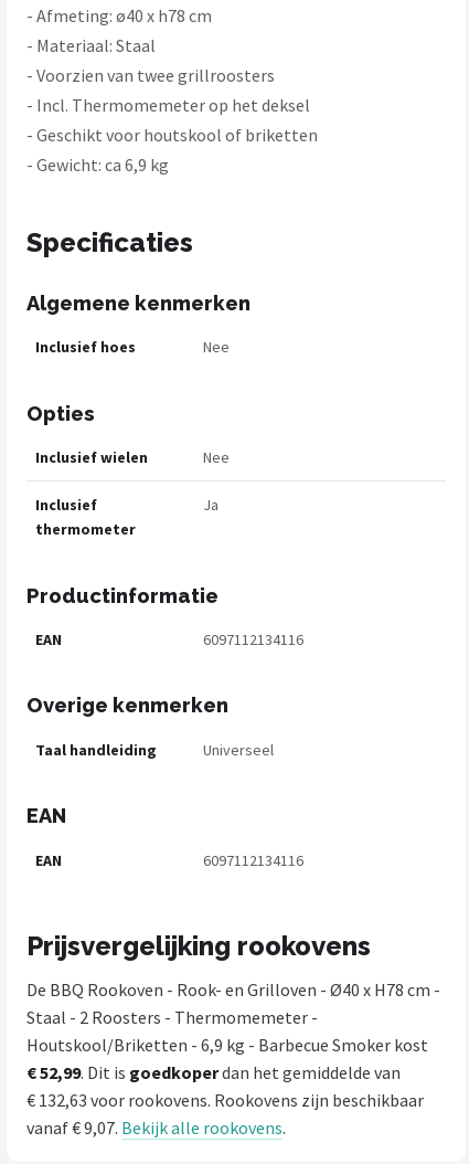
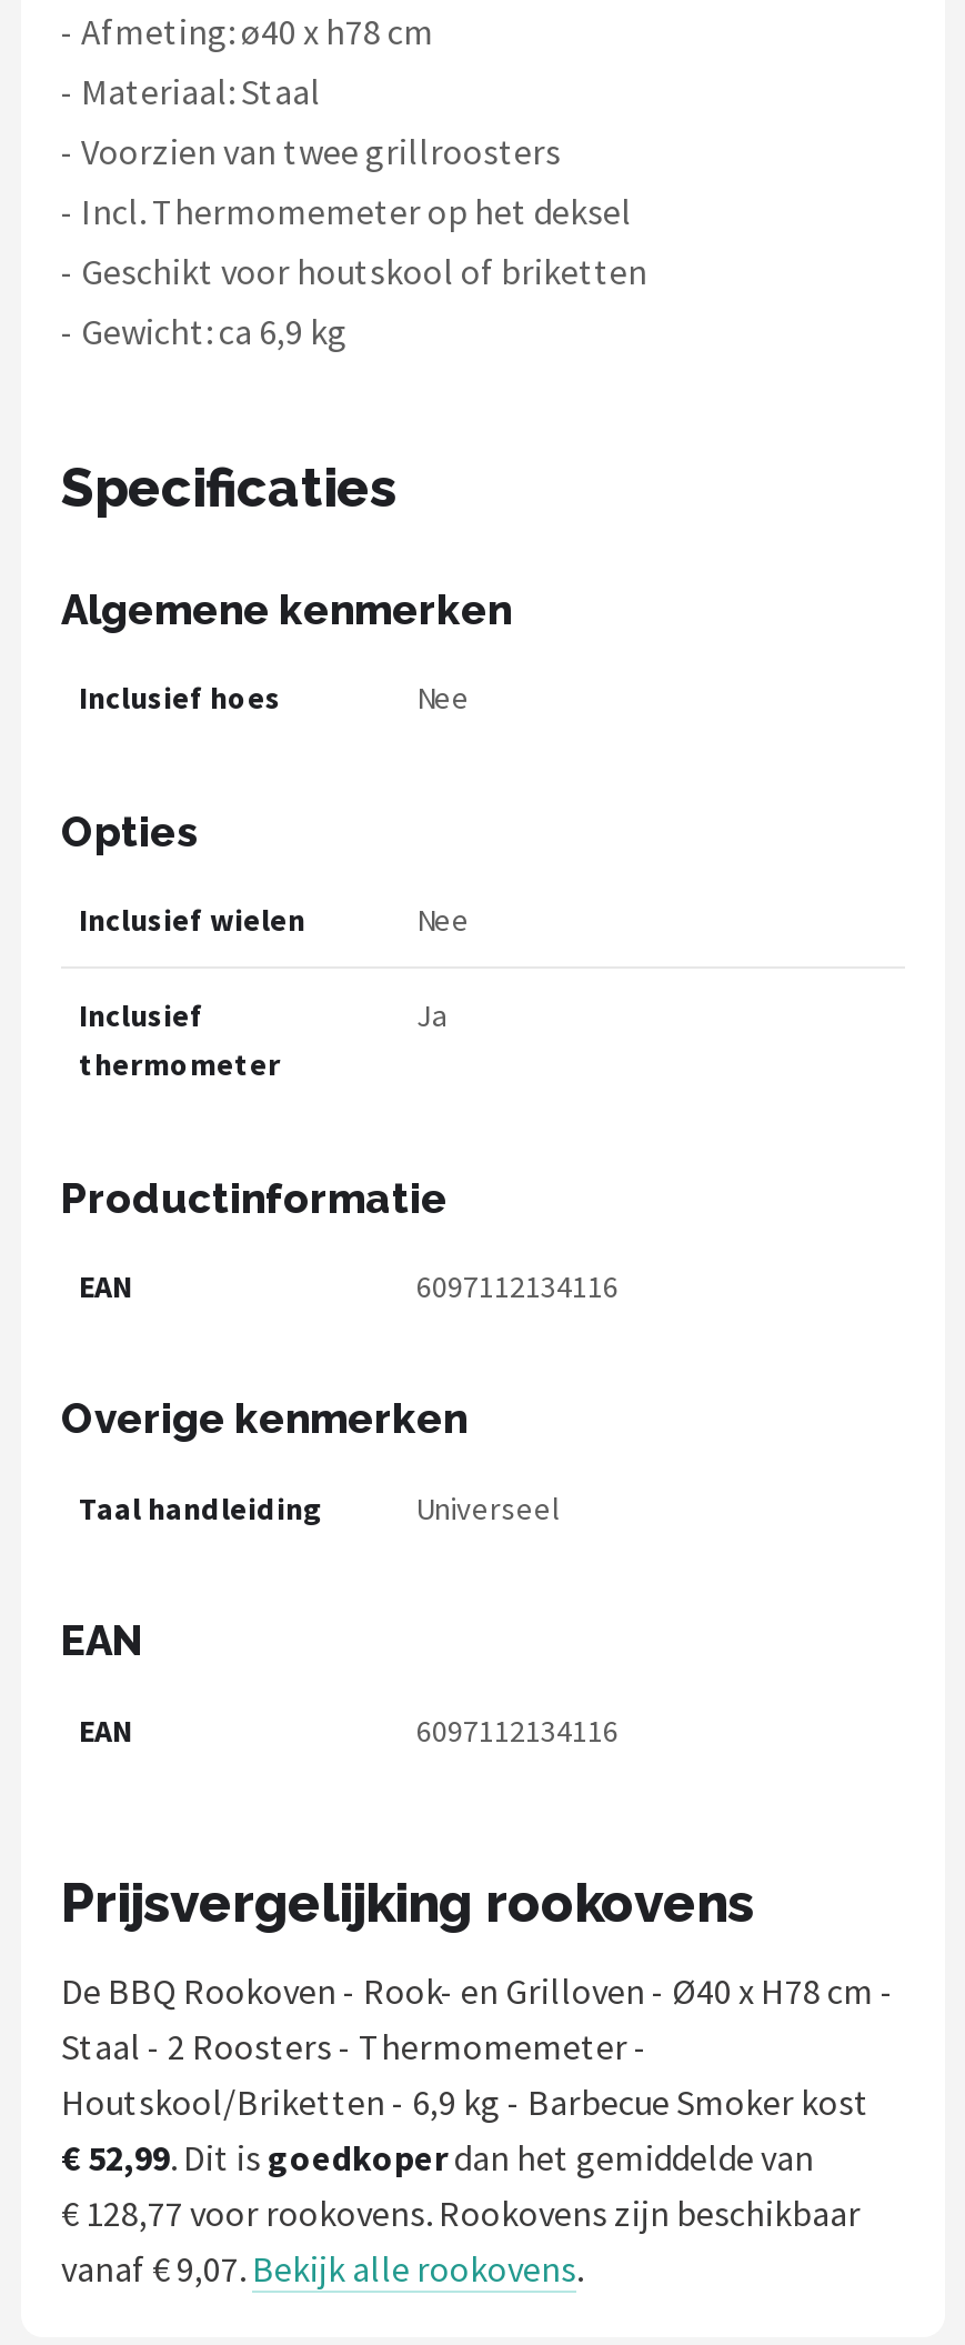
[26,1089,424,1111] € 132,63 voor rookovens. Rookovens zijn beschikbaar -> [61,2190,861,2235] € 128,77 voor rookovens. Rookovens zijn beschikbaar

